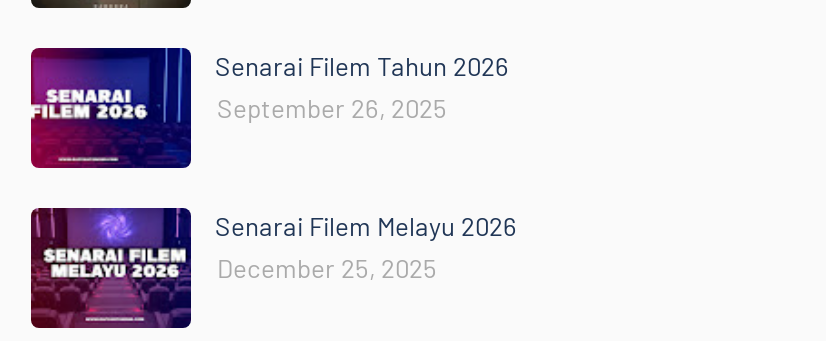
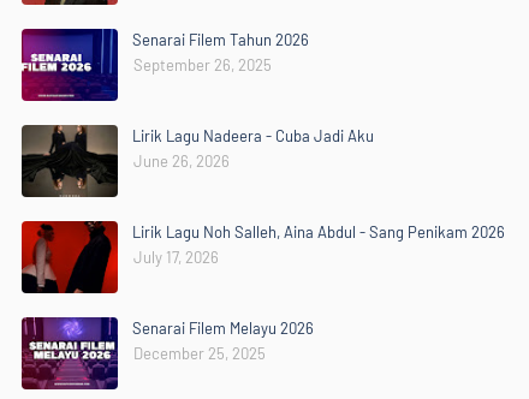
none -> [20,220,505,294] [image] | Lirik Lagu Noh Salleh, Aina Abdul - Sang Penikam 2026 | July 17, 2026
none -> [22,125,374,190] [image] | Lirik Lagu Nadeera - Cuba Jadi Aku | June 26, 2026

